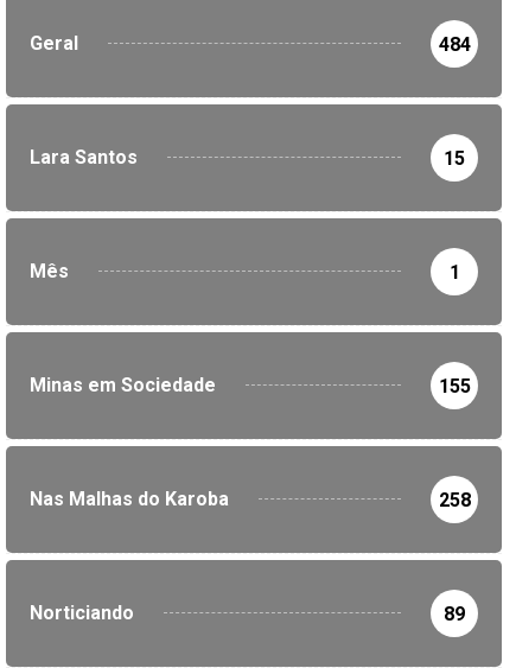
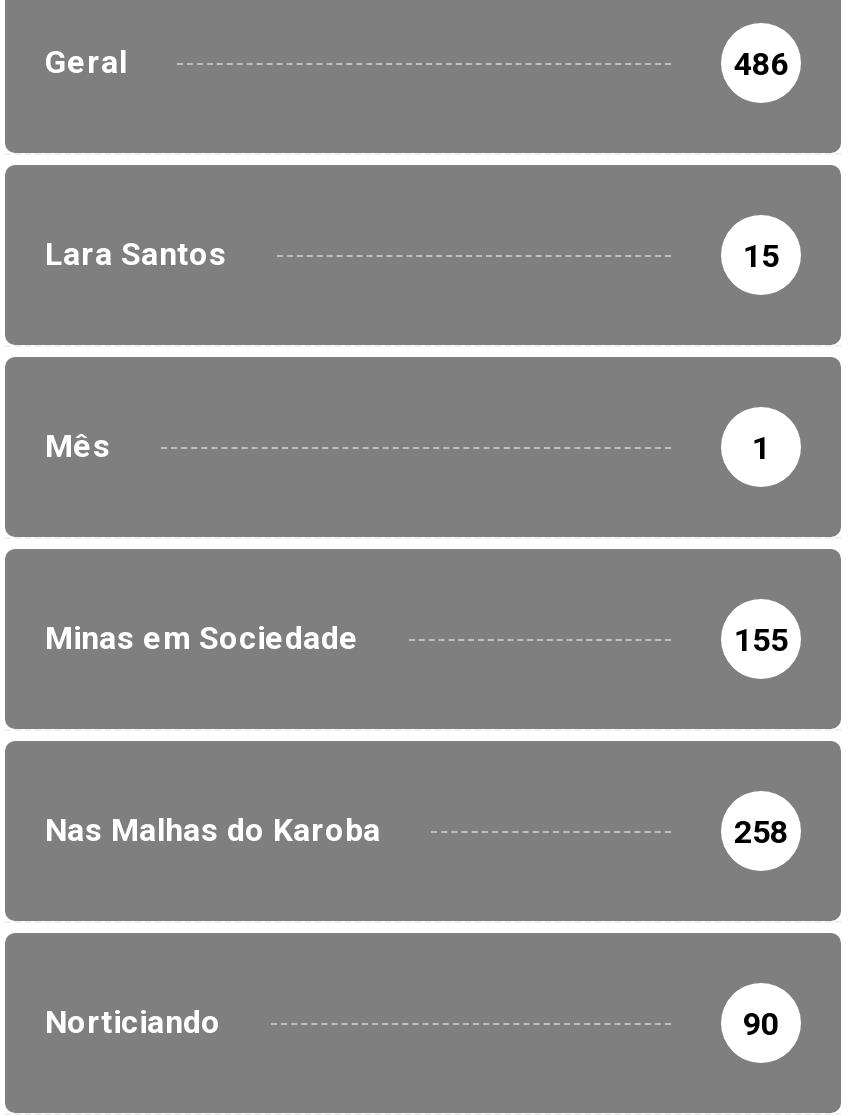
[438,33,470,55] 484 -> [734,45,788,83] 486
[444,602,465,625] 89 -> [743,1005,779,1043] 90

